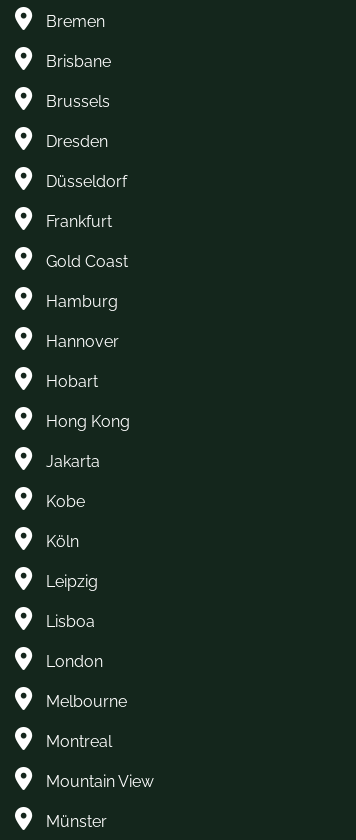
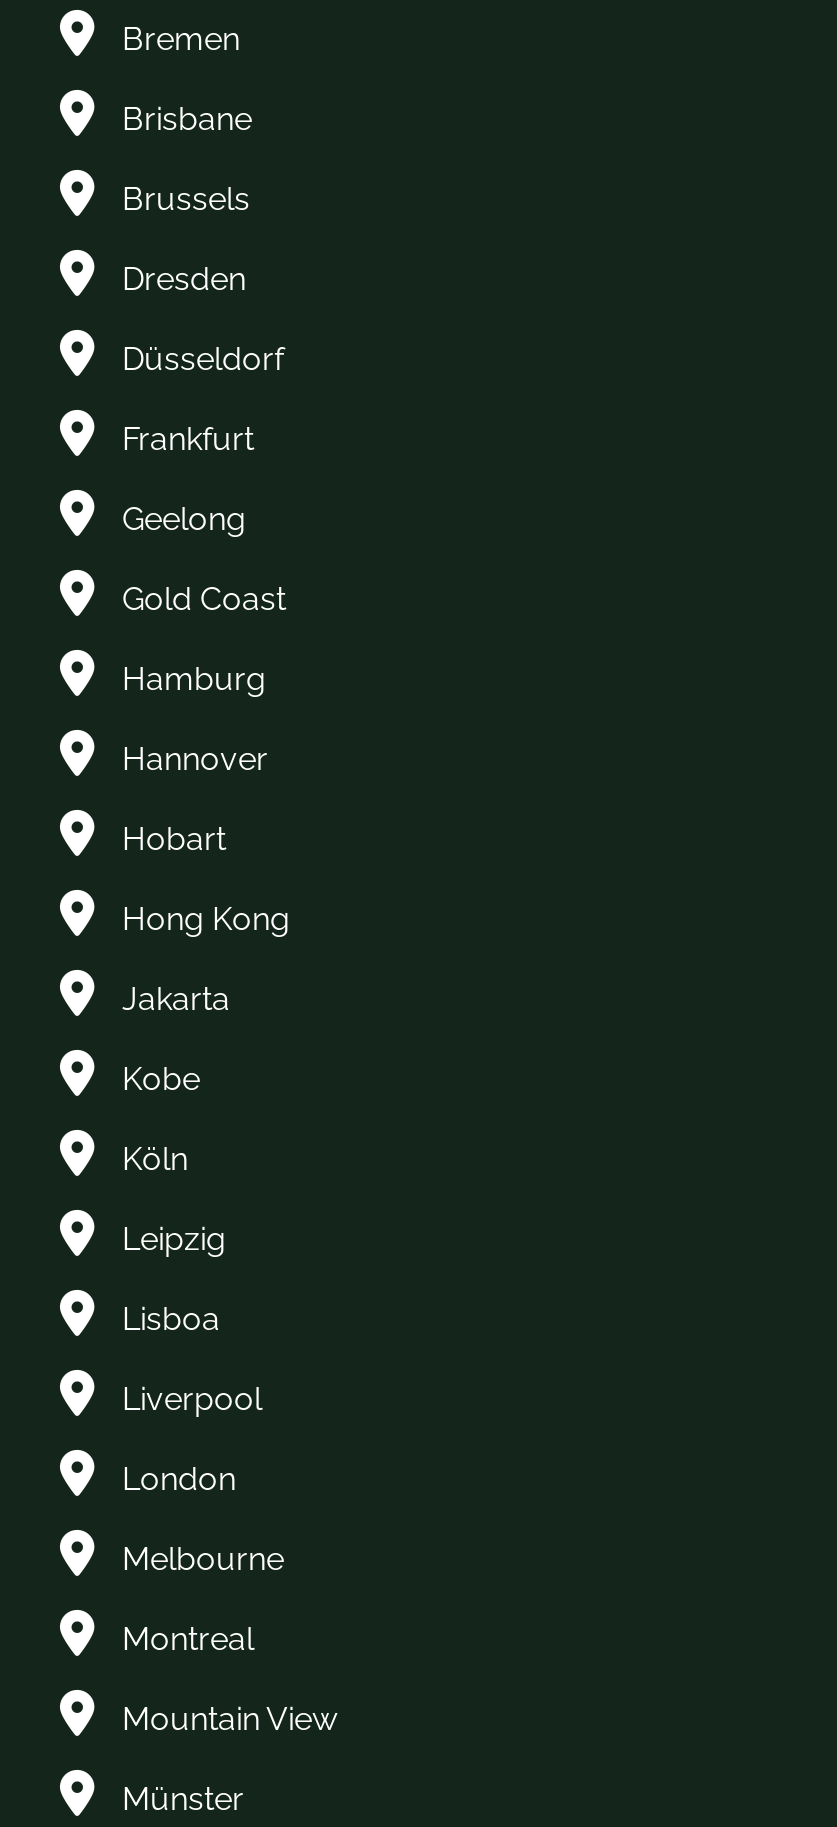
none -> [122,500,246,538] Geelong
none -> [122,1380,262,1418] Liverpool

